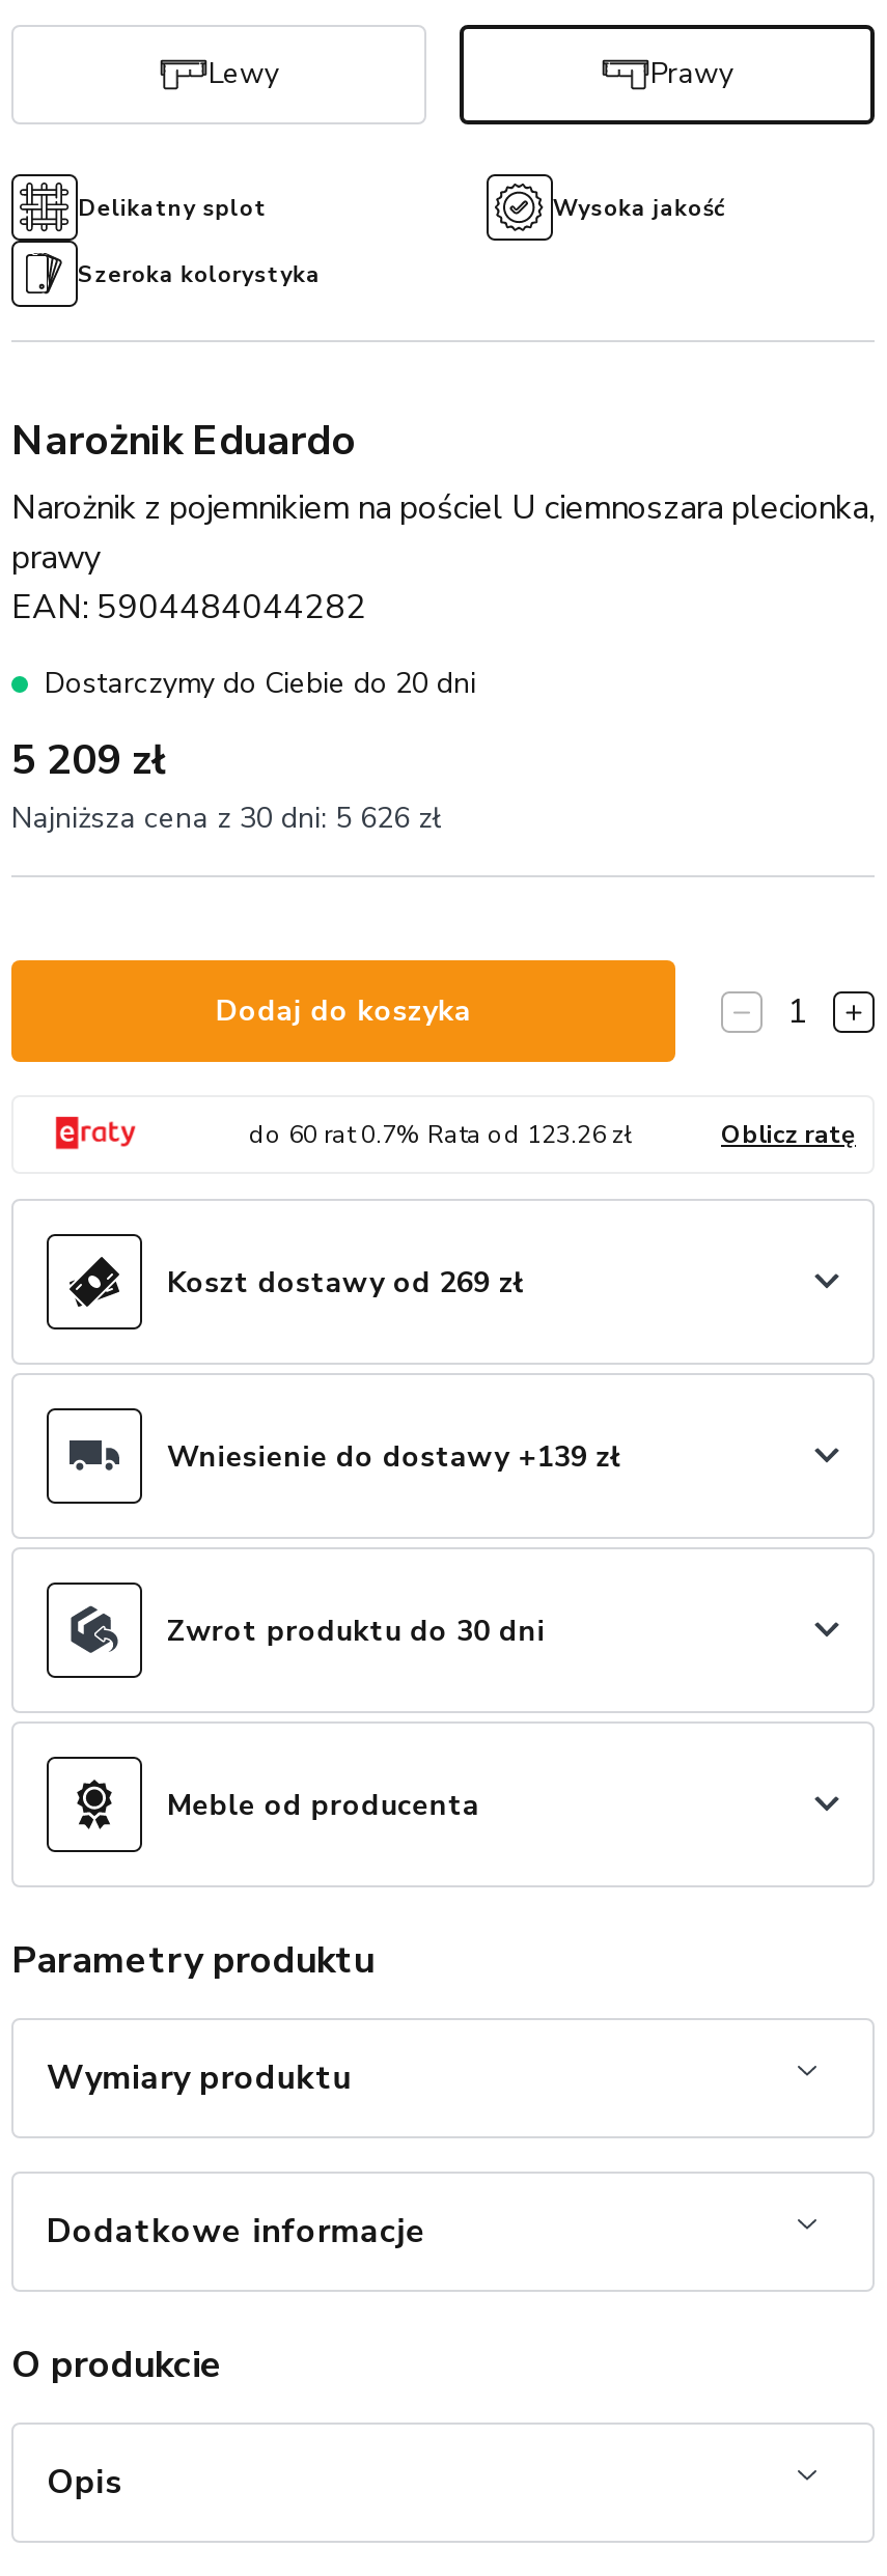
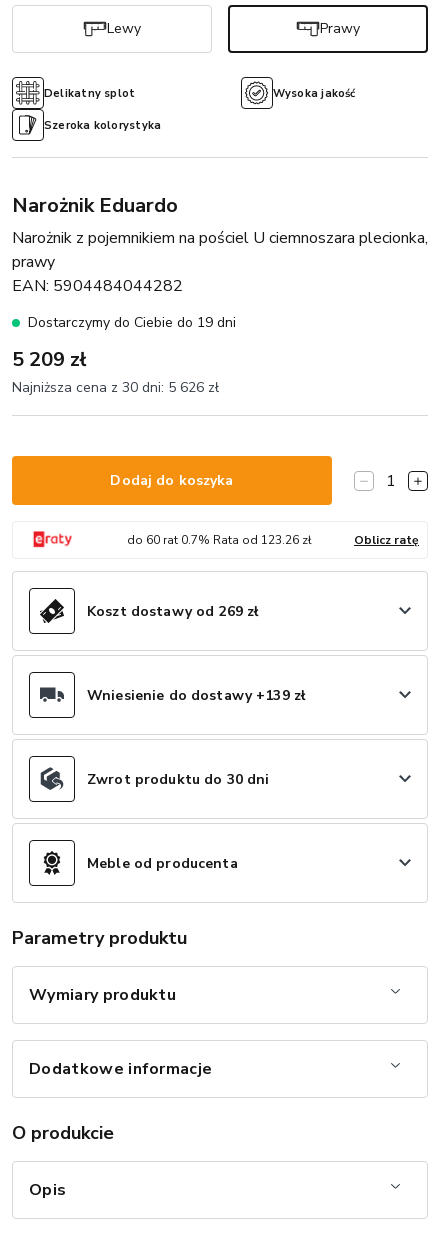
[45,664,476,703] Dostarczymy do Ciebie do 20 dni -> [28,313,236,332] Dostarczymy do Ciebie do 19 dni

